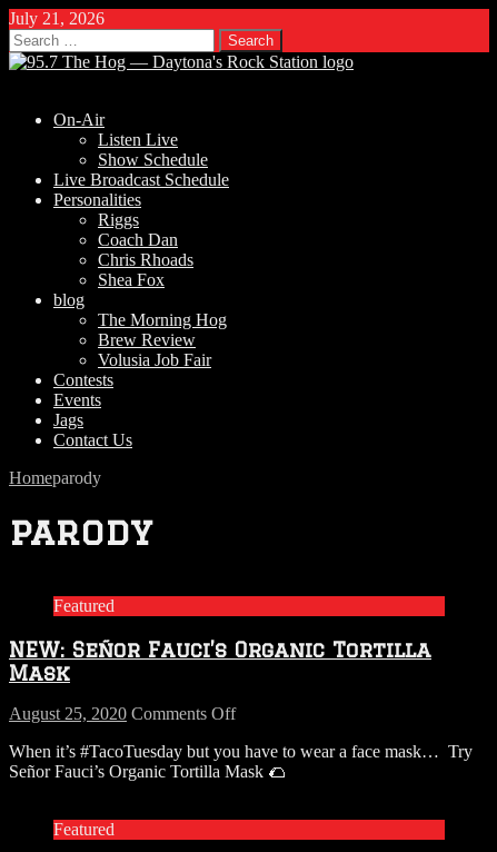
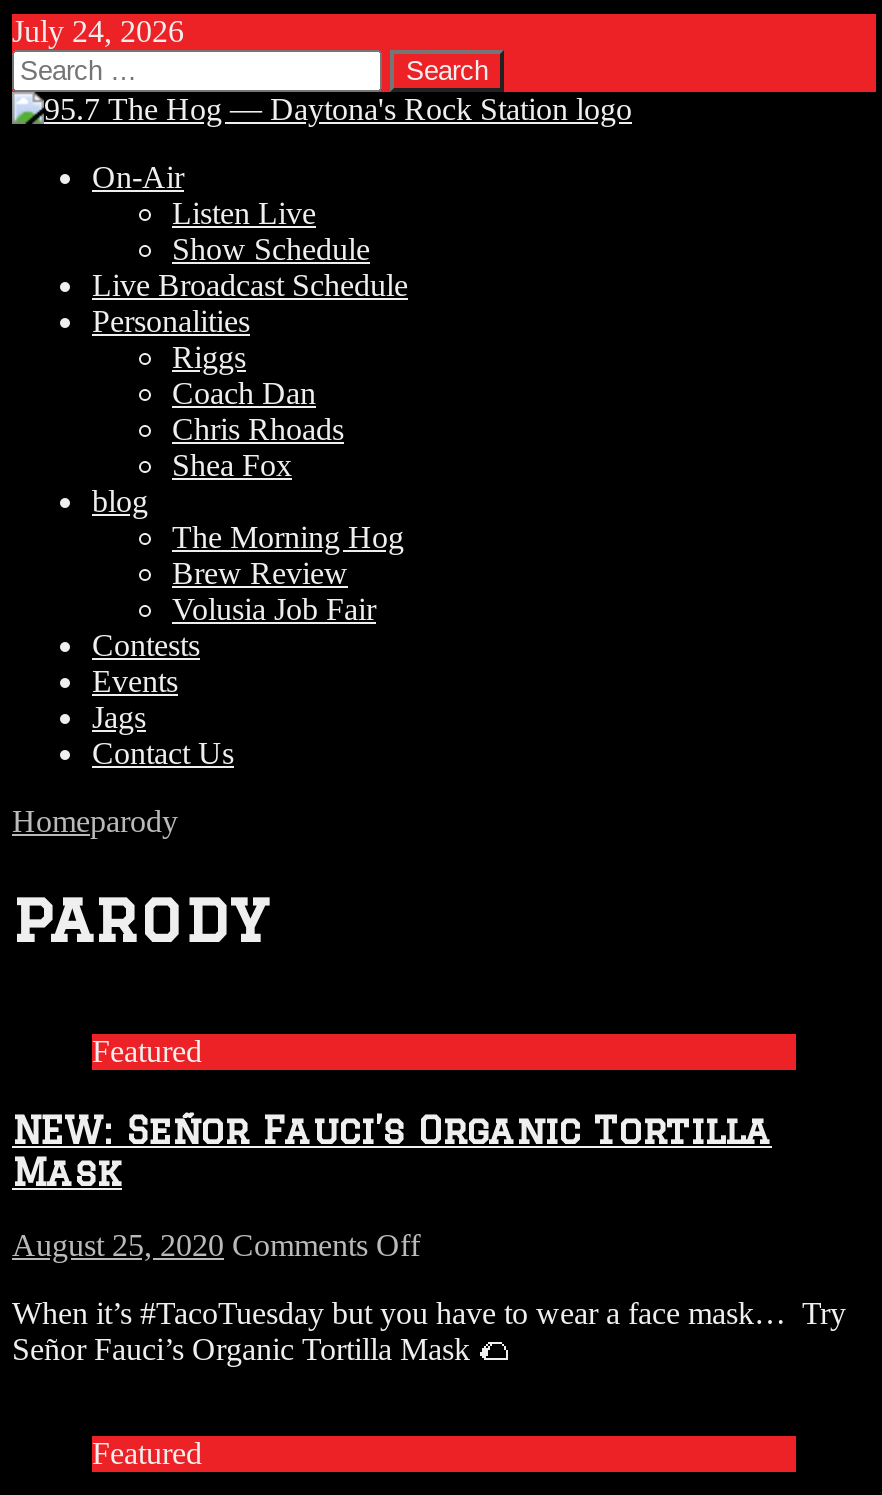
[9,9,105,28] July 21, 2026 -> [12,14,184,48] July 24, 2026

